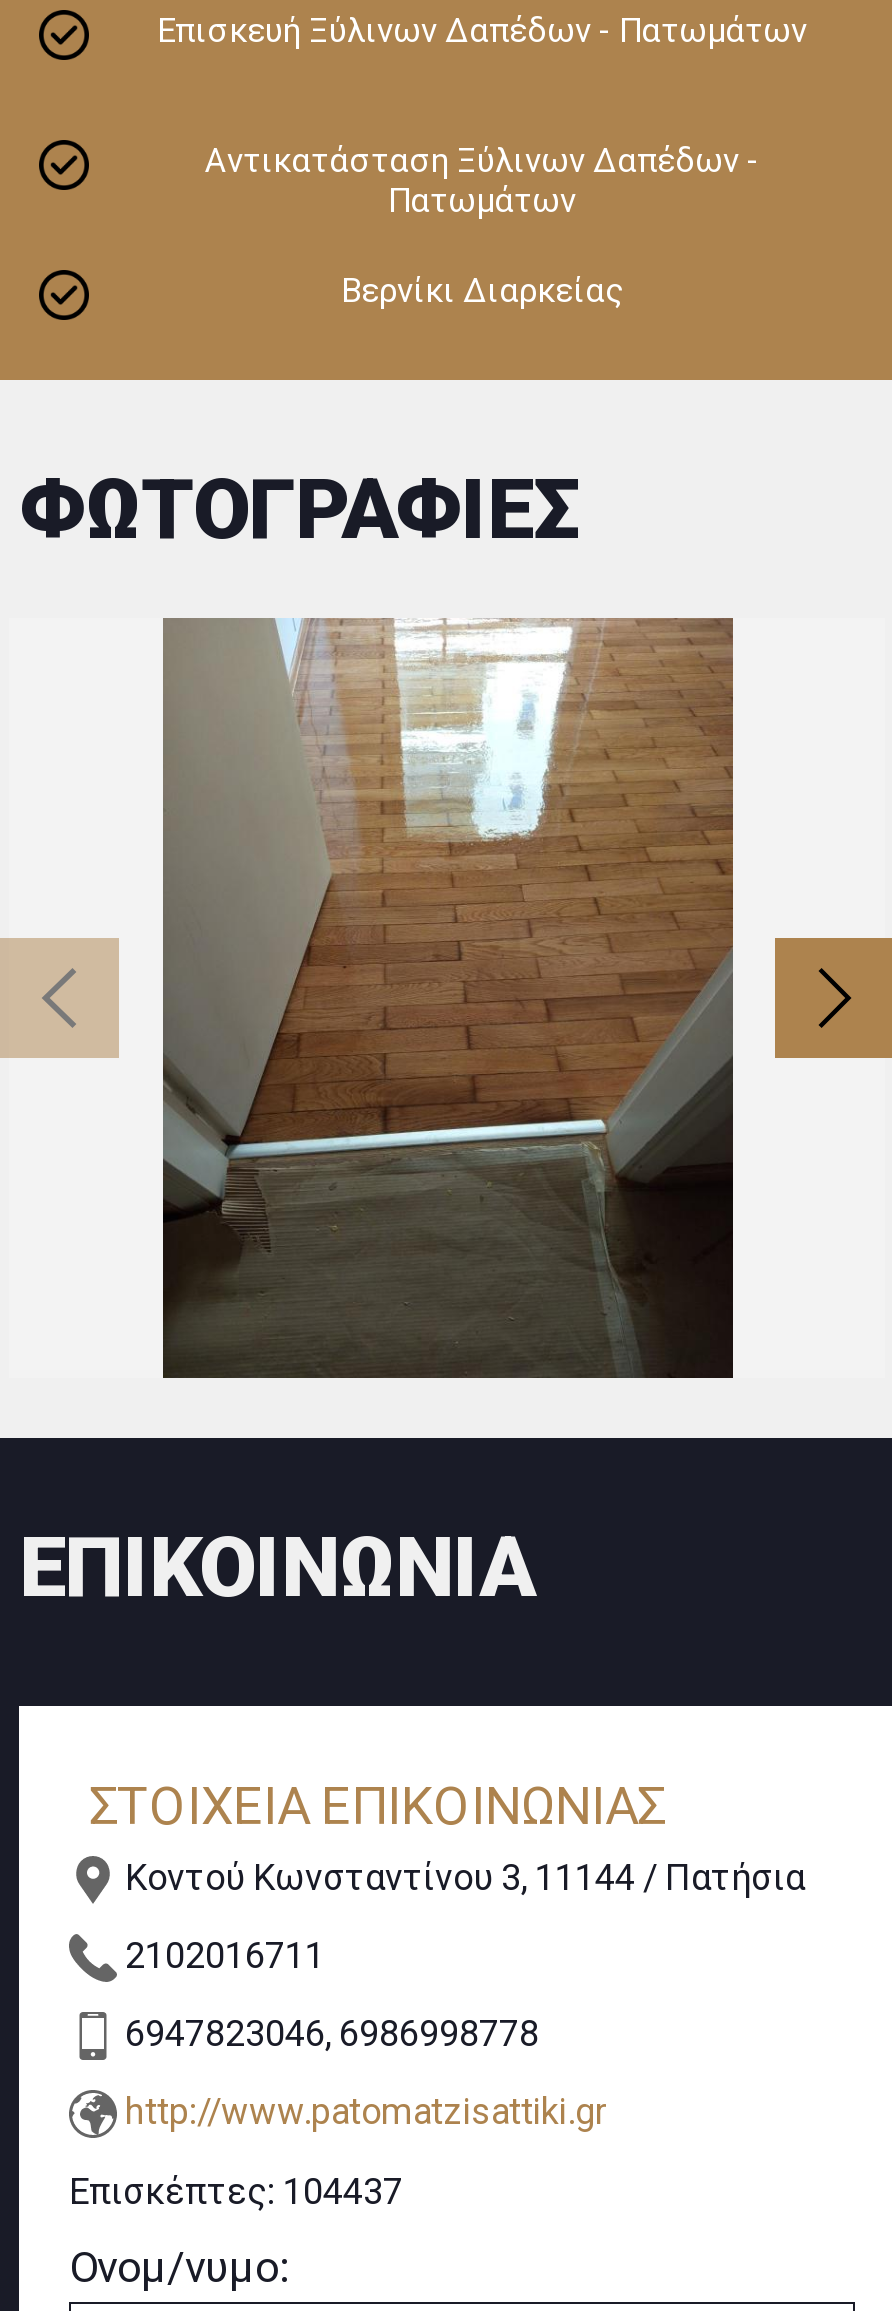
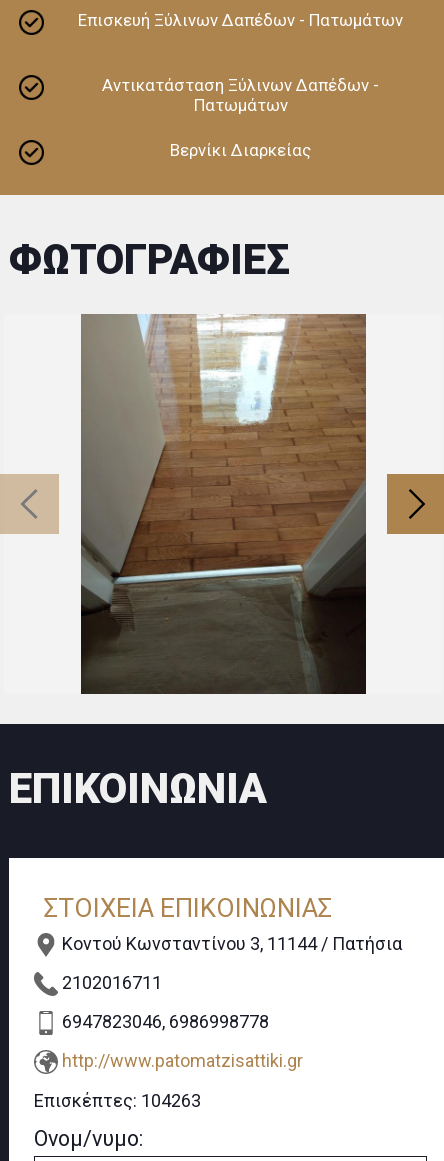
[69,2169,403,2211] Επισκέπτες: 104437 -> [34,1090,201,1111] Επισκέπτες: 104263

